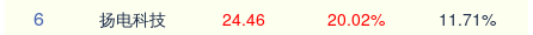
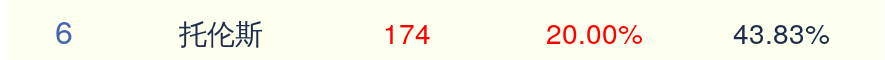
[99,7,496,30] 扬电科技 | 24.46 | 20.02% | 11.71% -> [179,12,829,52] 托伦斯 | 174 | 20.00% | 43.83%

